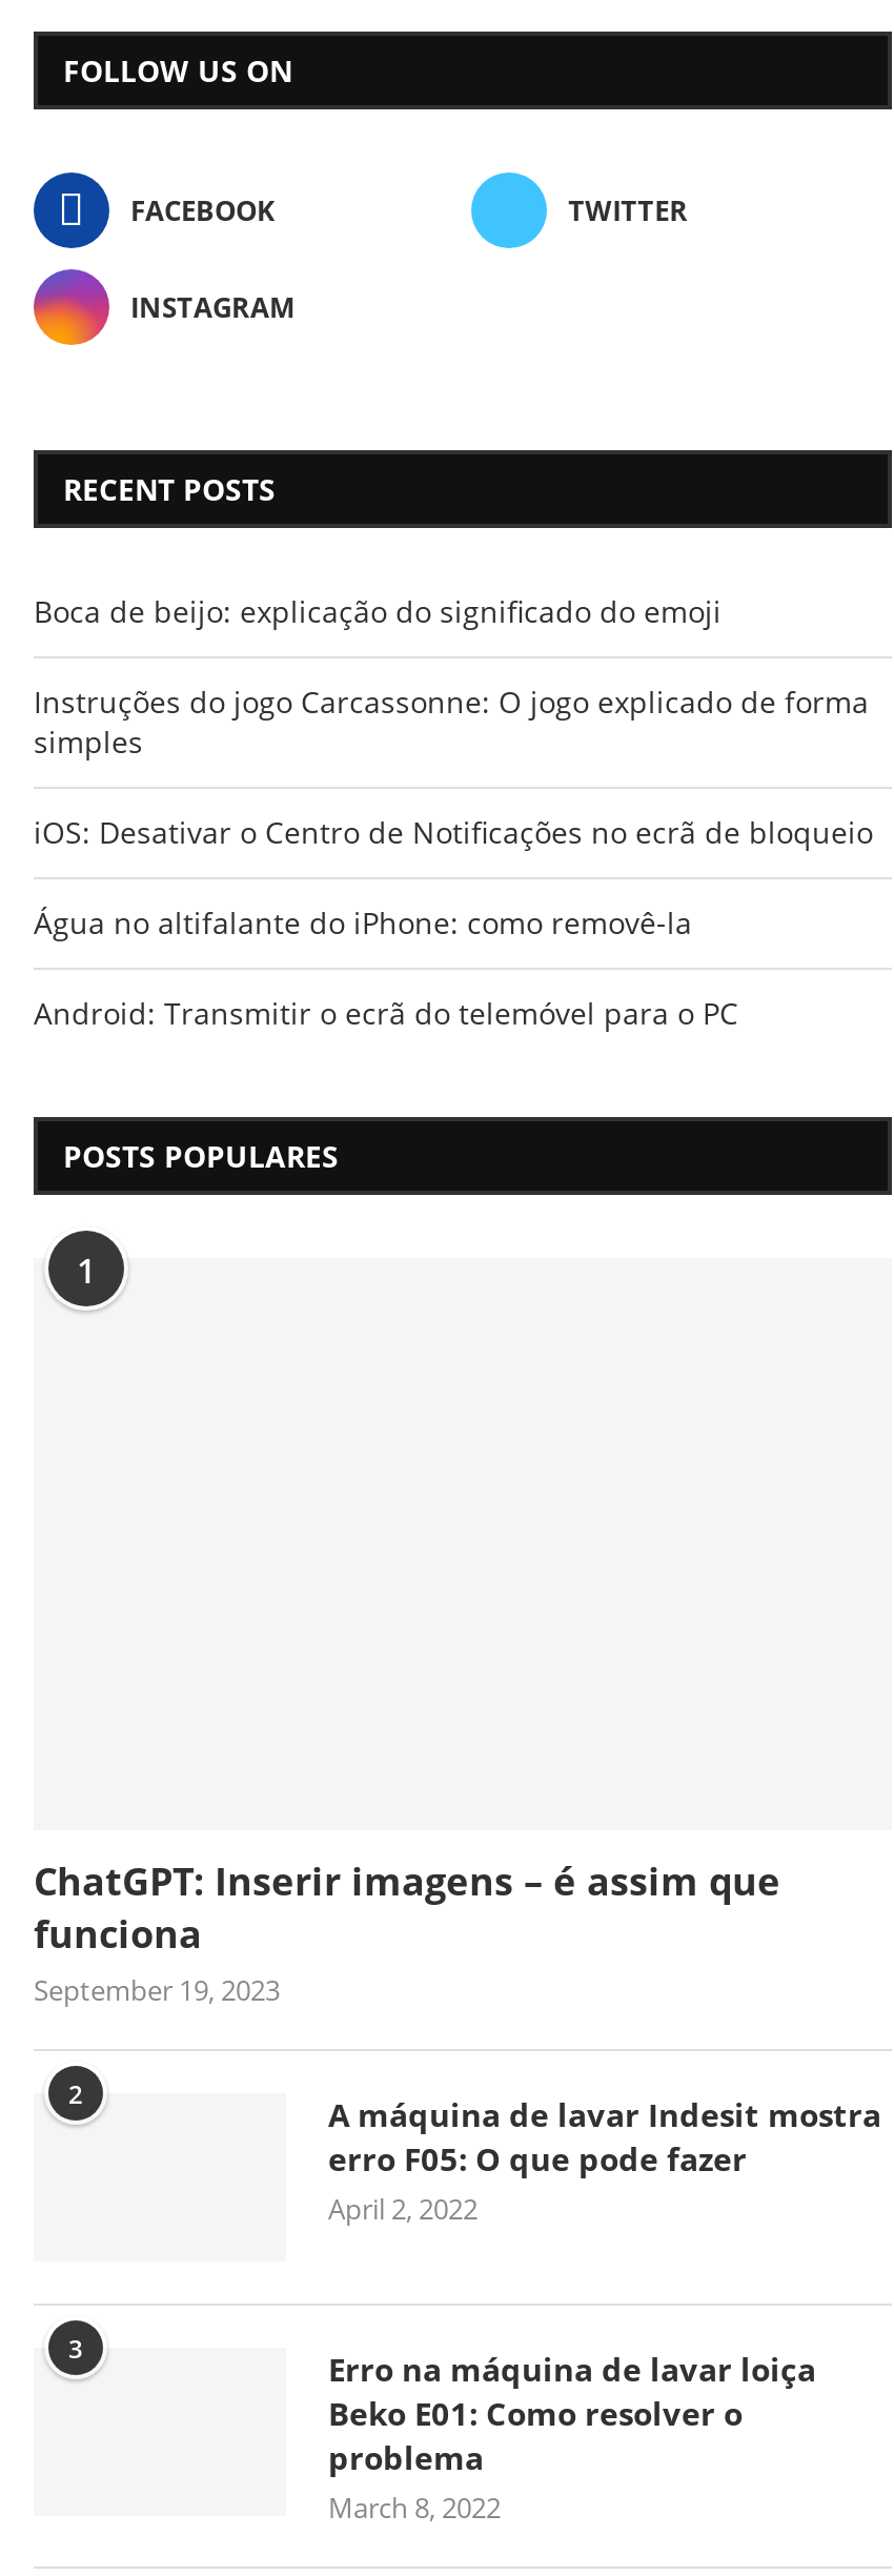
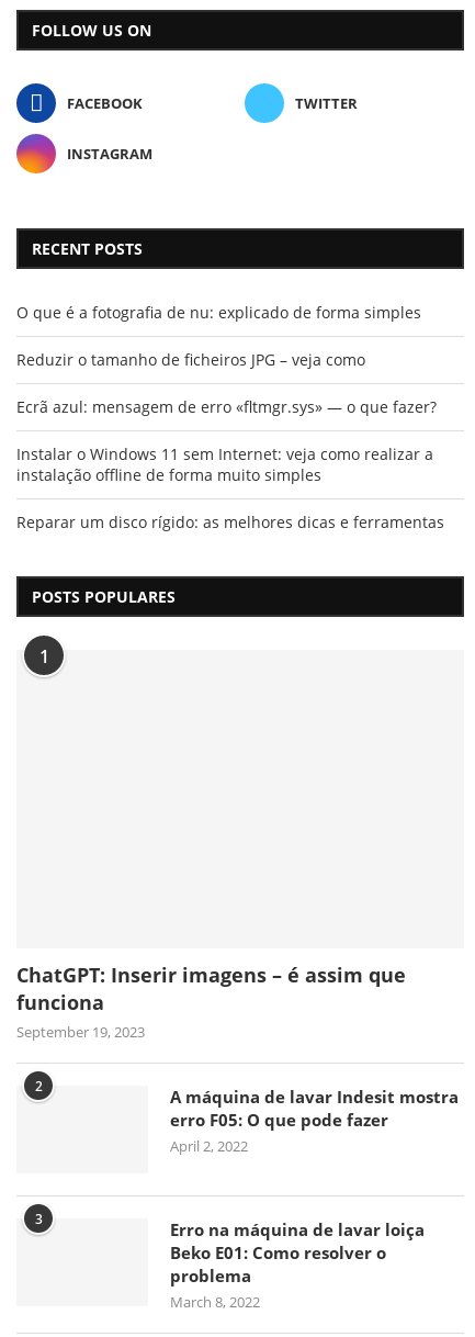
[34,591,722,631] Boca de beijo: explicação do significado do emoji -> [16,302,421,323] O que é a fotografia de nu: explicado de forma simples
[34,681,869,761] Instruções do jogo Carcassonne: O jogo explicado de forma | simples -> [16,349,365,370] Reduzir o tamanho de ficheiros JPG – veja como
[34,812,873,852] iOS: Desativar o Centro de Notificações no ecrã de bloqueio -> [16,396,437,417] Ecrã azul: mensagem de erro «fltmgr.sys» — o que fazer?
[34,902,692,942] Água no altifalante do iPhone: como removê-la -> [16,443,433,485] Instalar o Windows 11 sem Internet: veja como realizar a | instalação offline de forma muito simples
[34,993,738,1033] Android: Transmitir o ecrã do telemóvel para o PC -> [16,511,444,532] Reparar um disco rígido: as melhores dicas e ferramentas

